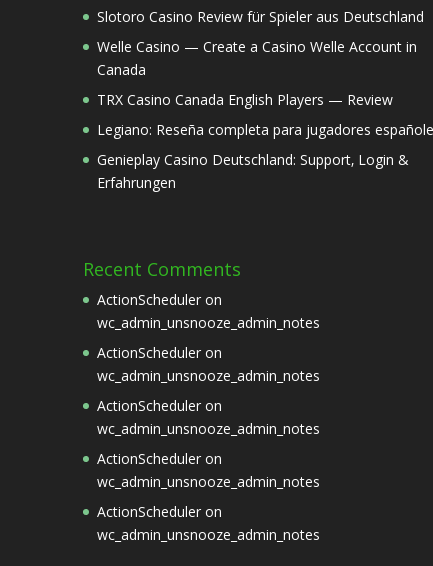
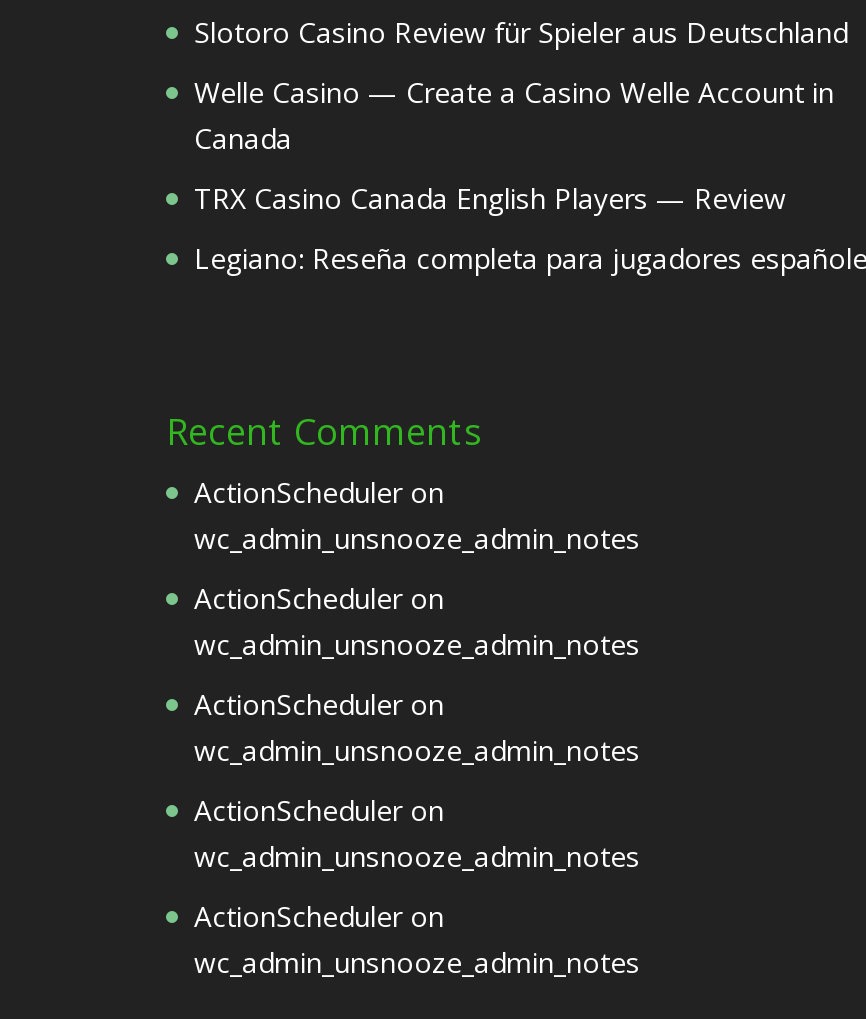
[97,150,409,192] Genieplay Casino Deutschland: Support‚ Login & | Erfahrungen -> none

